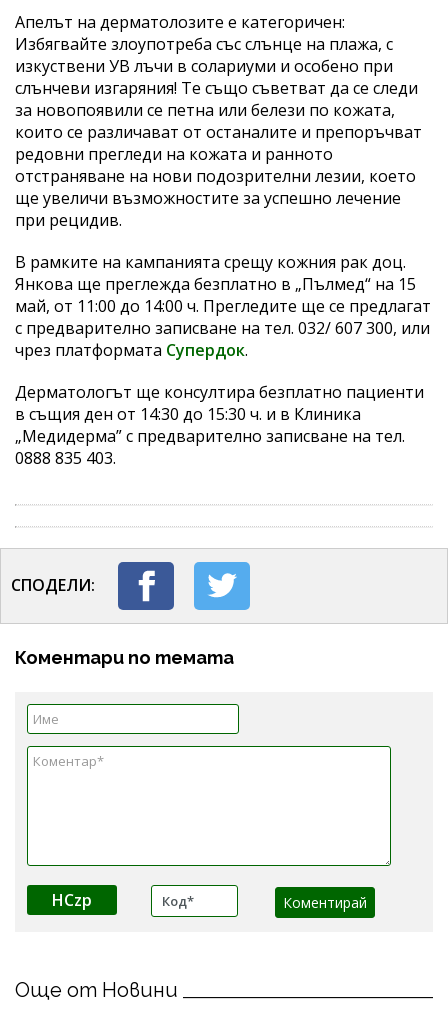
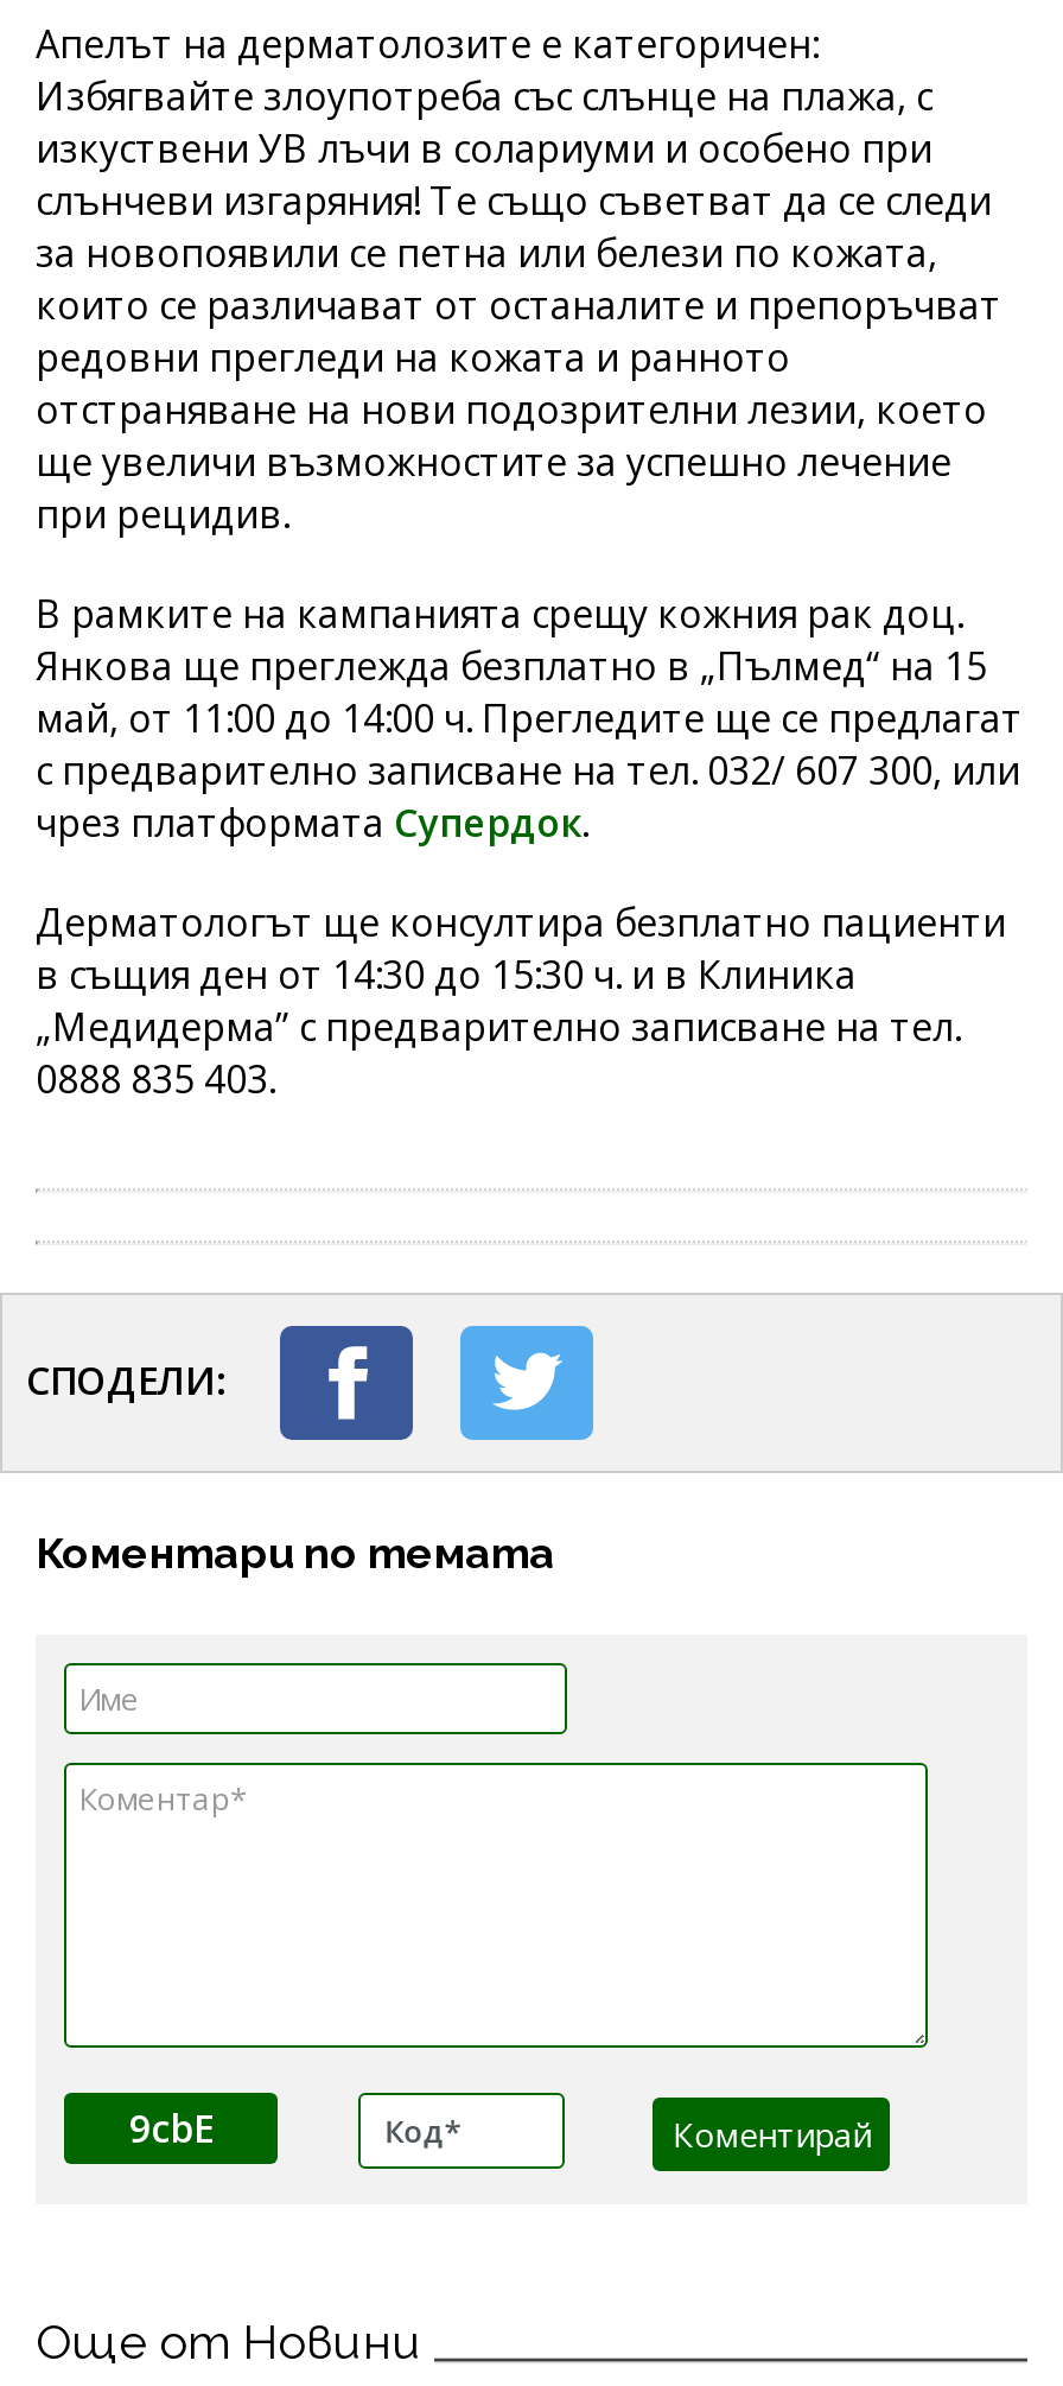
[52,889,92,911] HCzp -> [129,2102,212,2154] 9cbE

